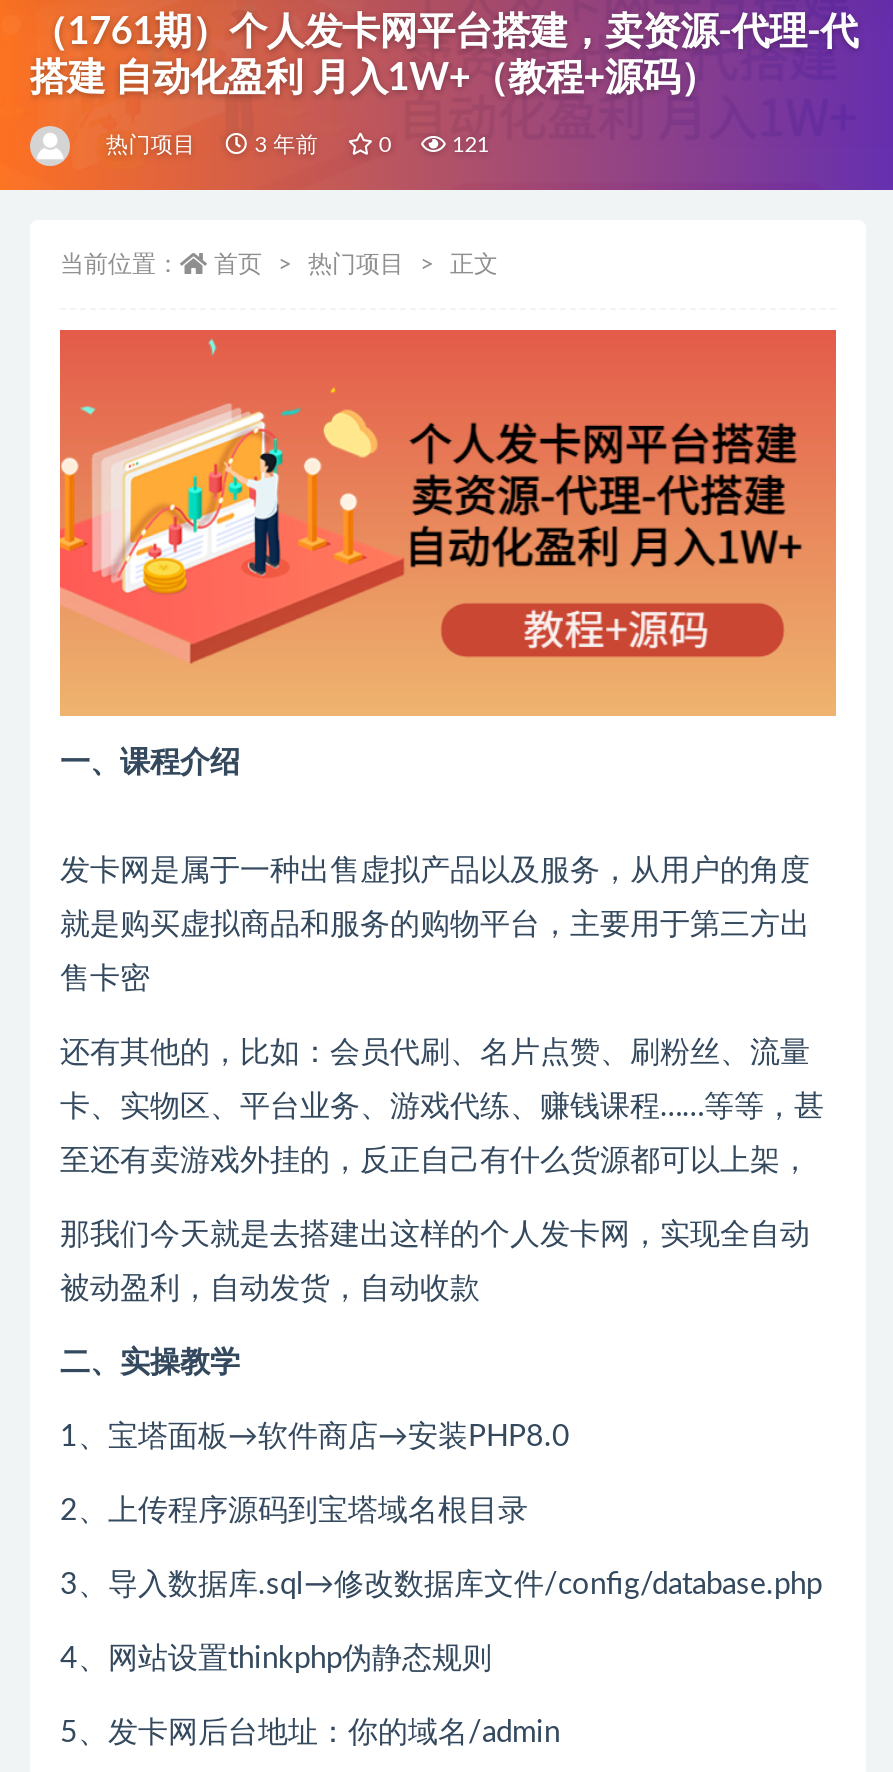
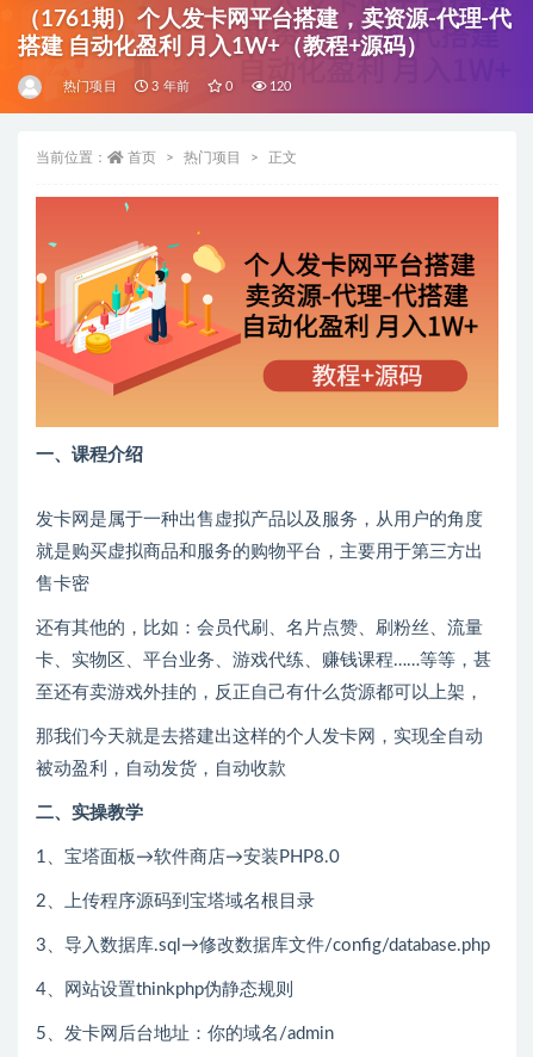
[446,134,489,156] 121 -> [266,80,292,93] 120

